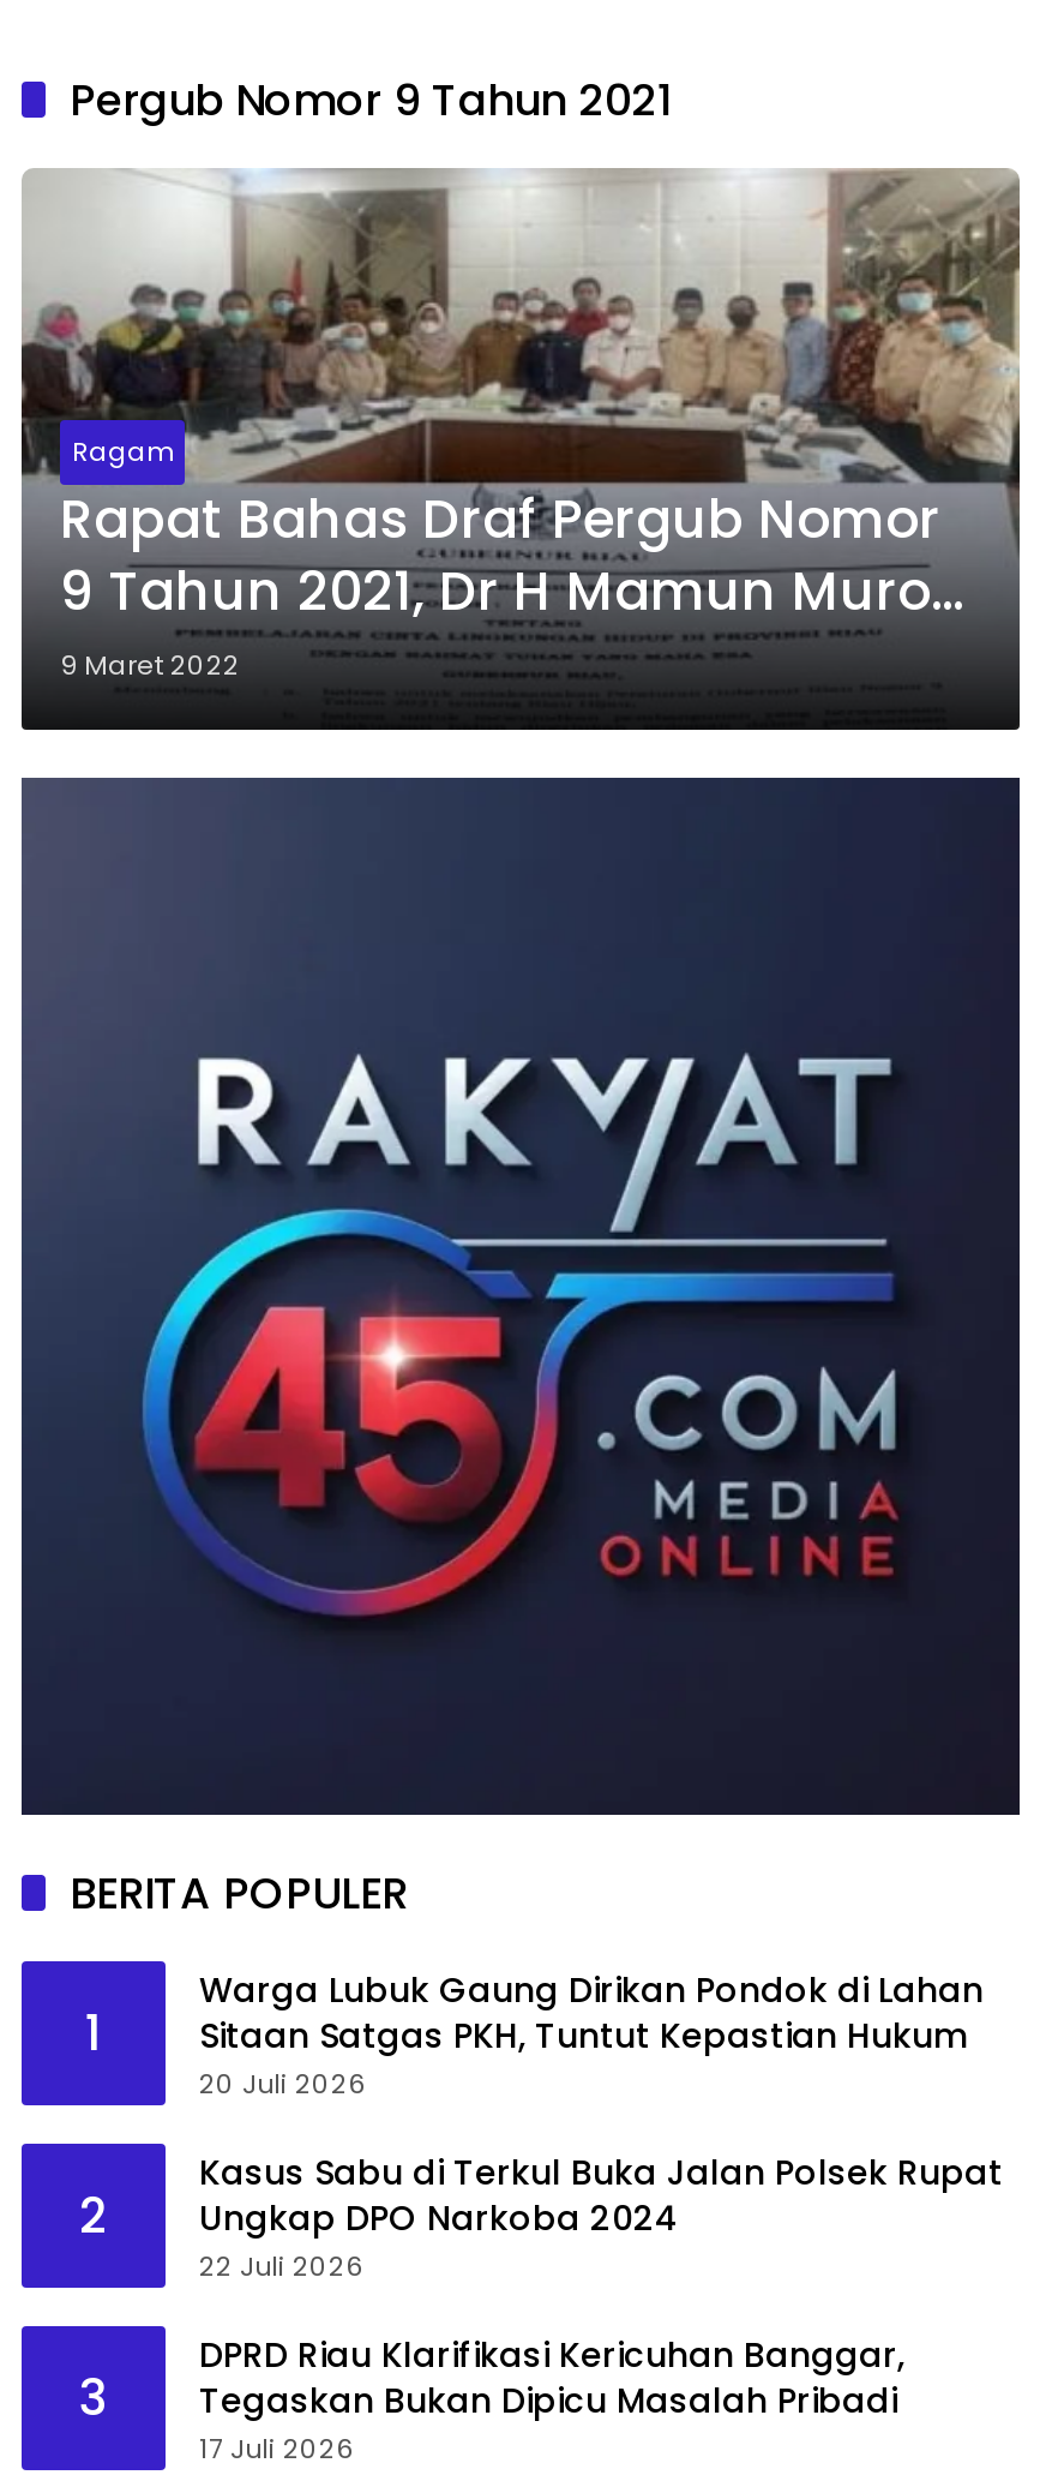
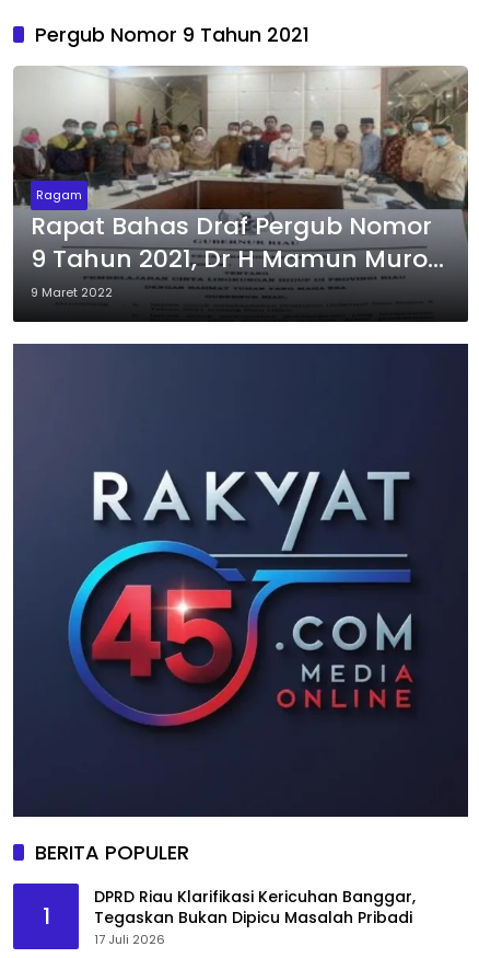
[79,1967,984,2251] Warga Lubuk Gaung Dirikan Pondok di Lahan | Sitaan Satgas PKH, Tuntut Kepastian Hukum | 20 Juli 2026 | 2 -> none
[79,2150,1003,2433] Kasus Sabu di Terkul Buka Jalan Polsek Rupat | Ungkap DPO Narkoba 2024 | 22 Juli 2026 | 3 -> none

